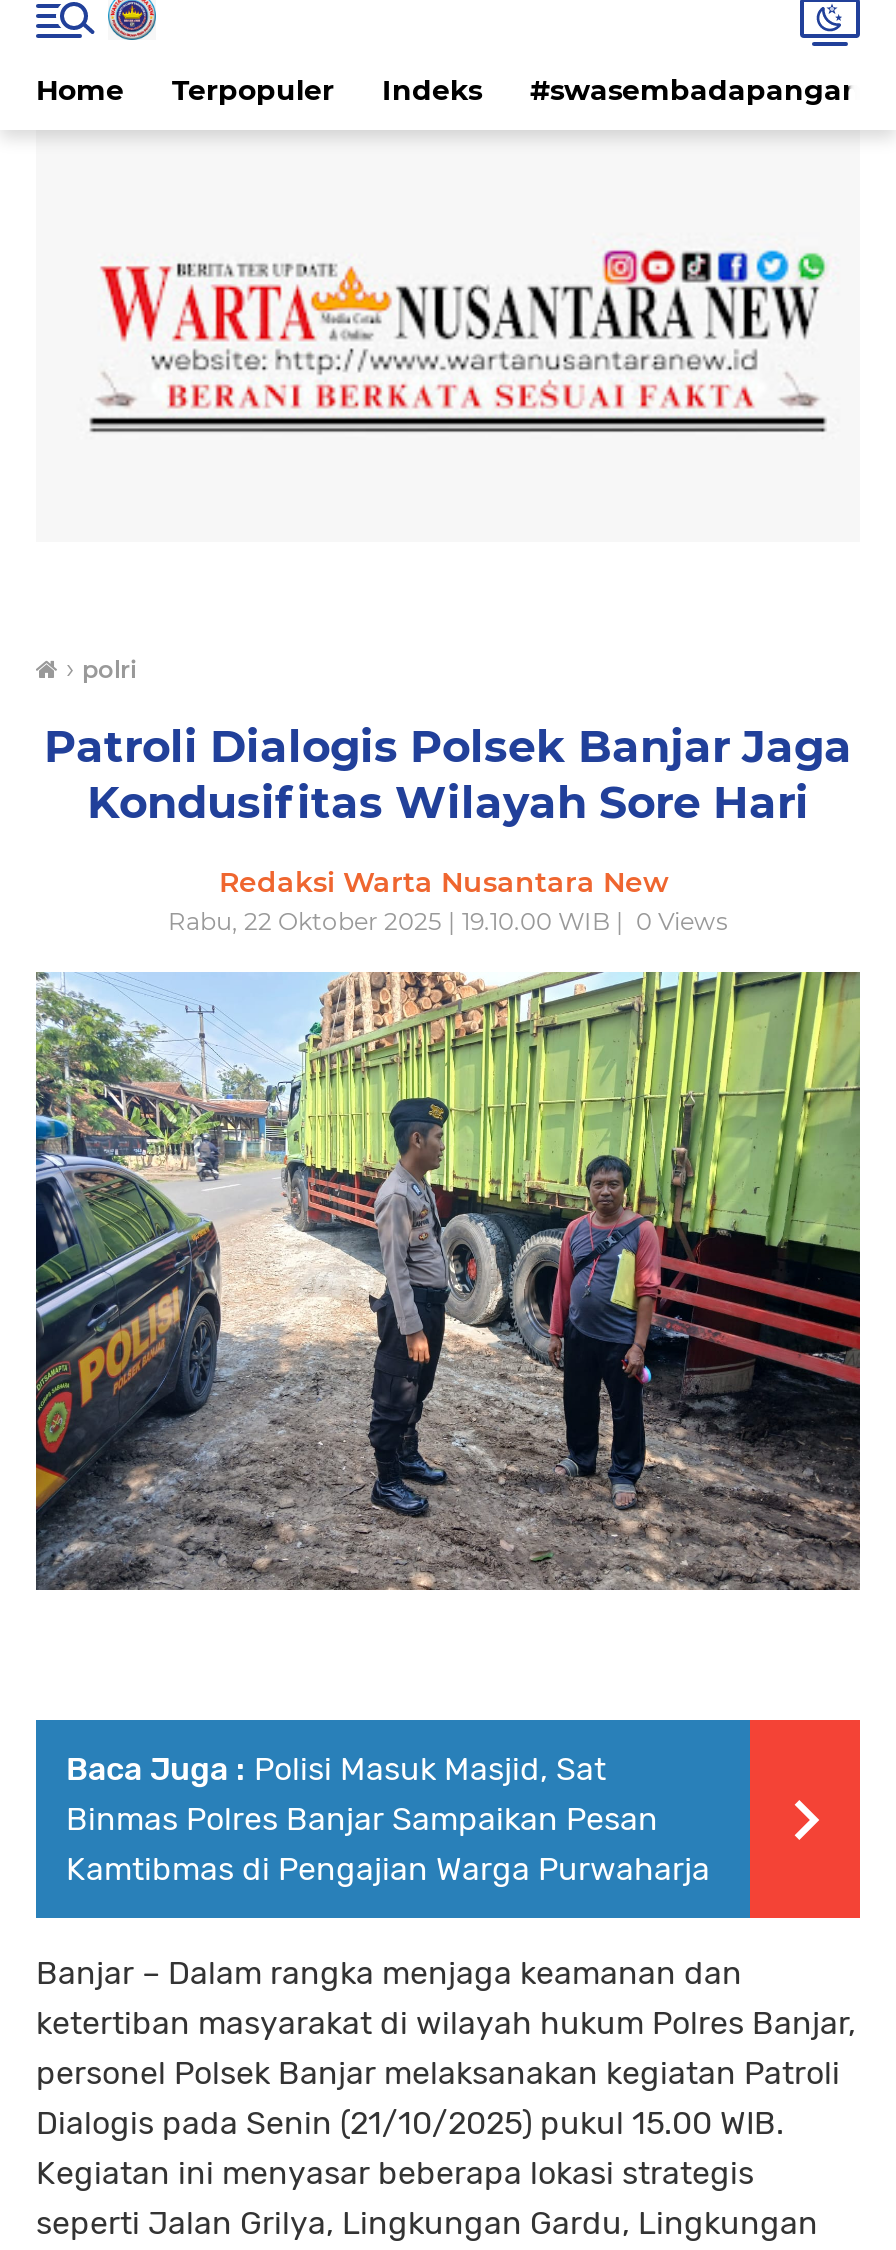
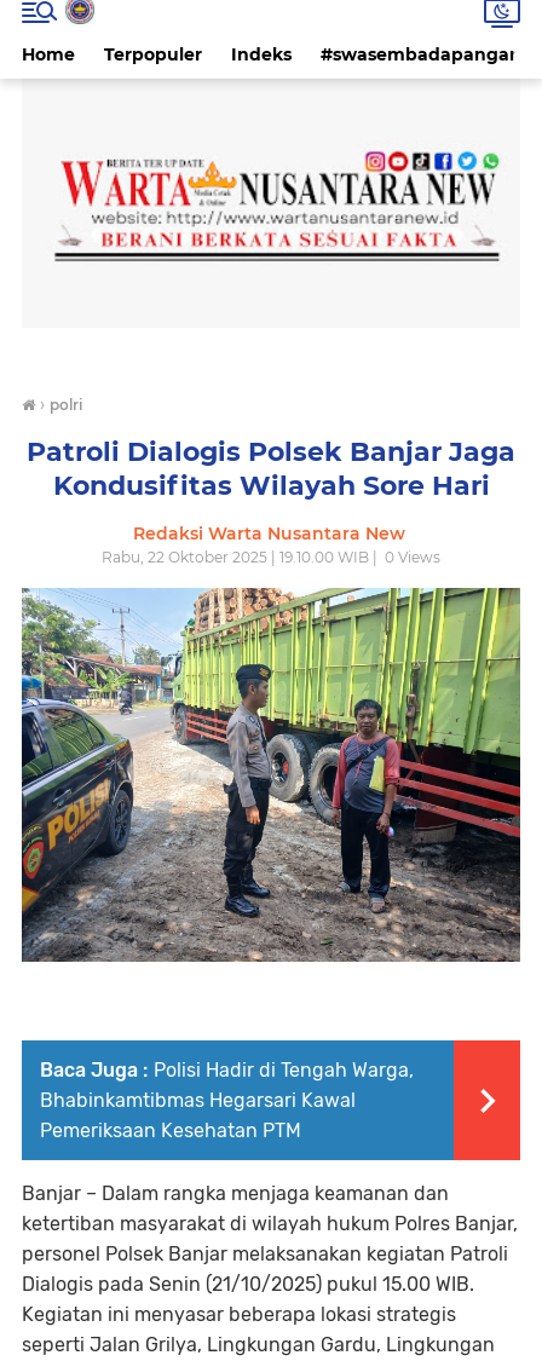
[66,1750,710,1888] Baca Juga : Polisi Masuk Masjid, Sat | Binmas Polres Banjar Sampaikan Pesan | Kamtibmas di Pengajian Warga Purwaharja -> [40,1059,414,1142] Baca Juga : Polisi Hadir di Tengah Warga, | Bhabinkamtibmas Hegarsari Kawal | Pemeriksaan Kesehatan PTM

